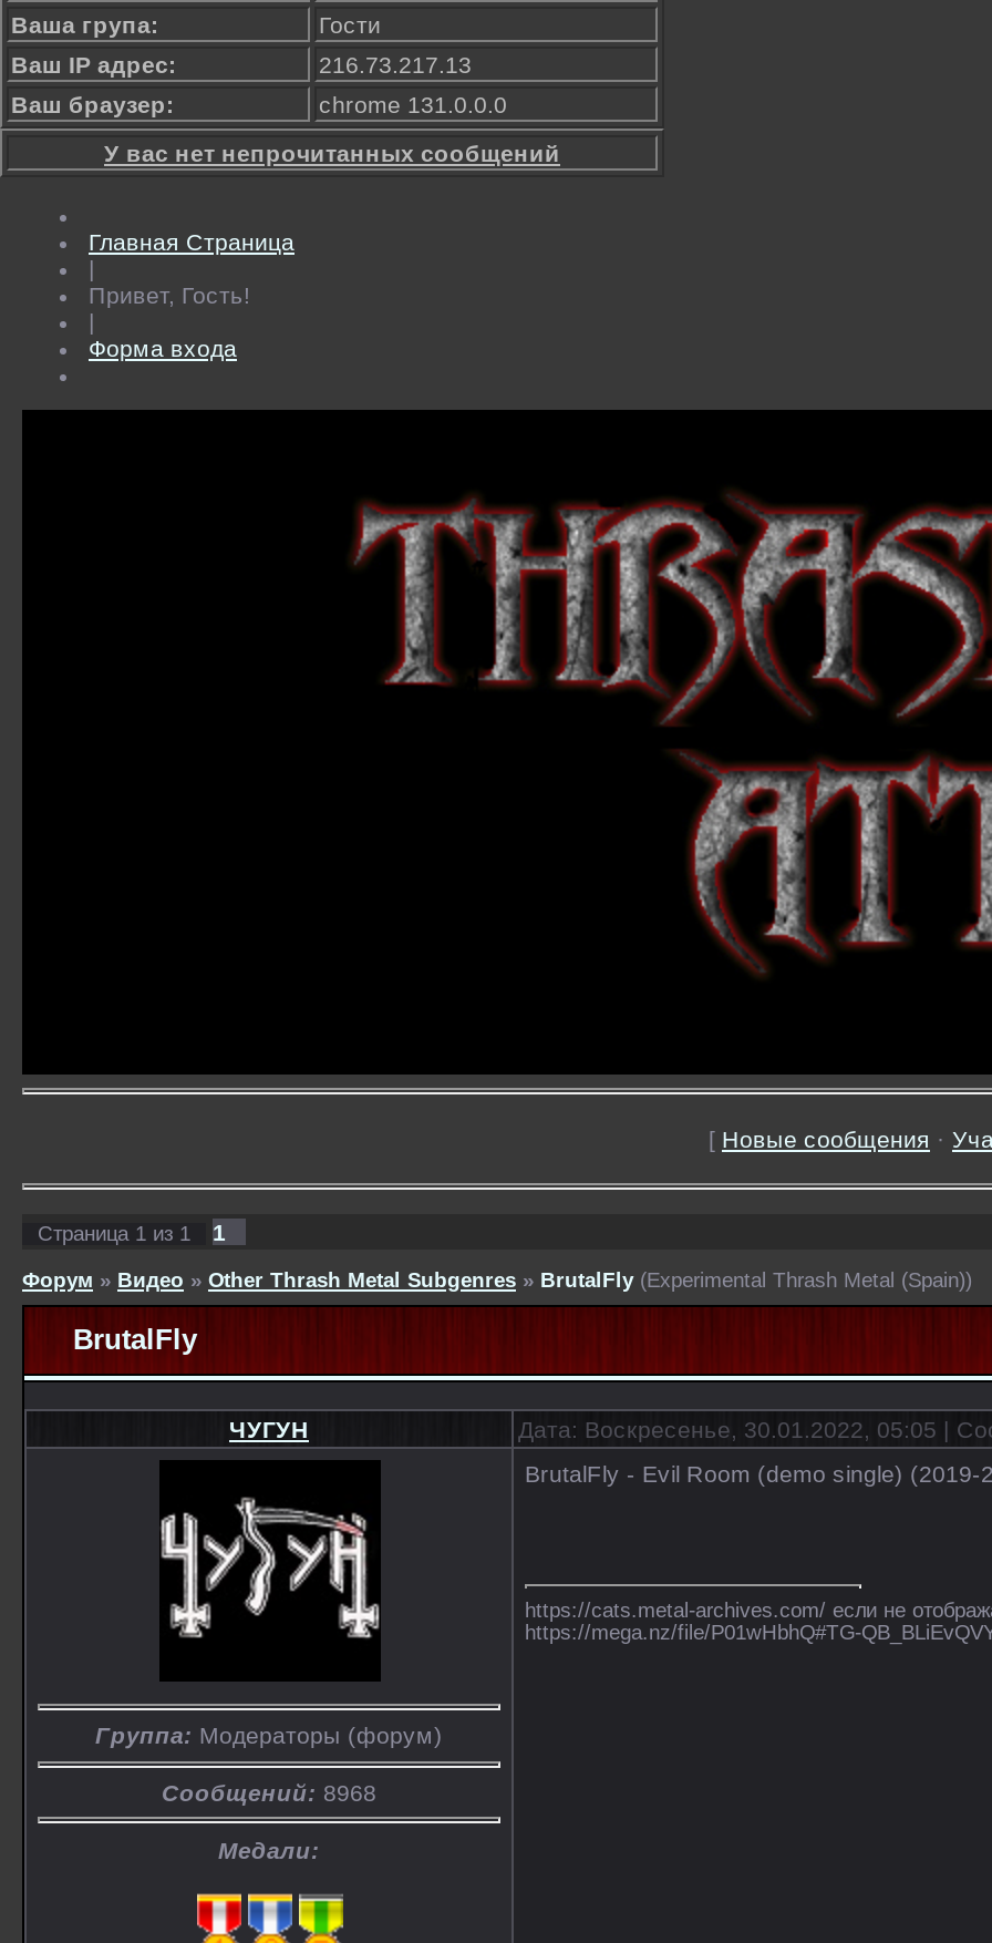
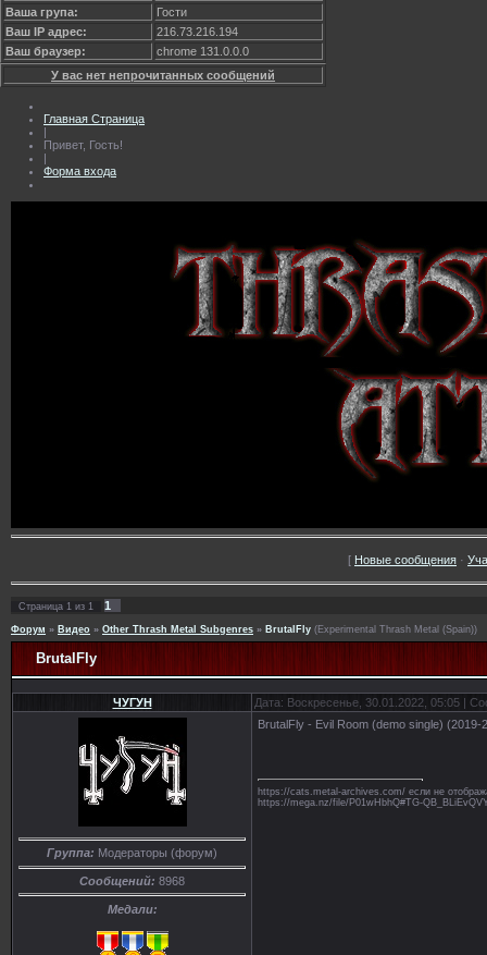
[319,51,472,78] 216.73.217.13 -> [157,25,238,38] 216.73.216.194

